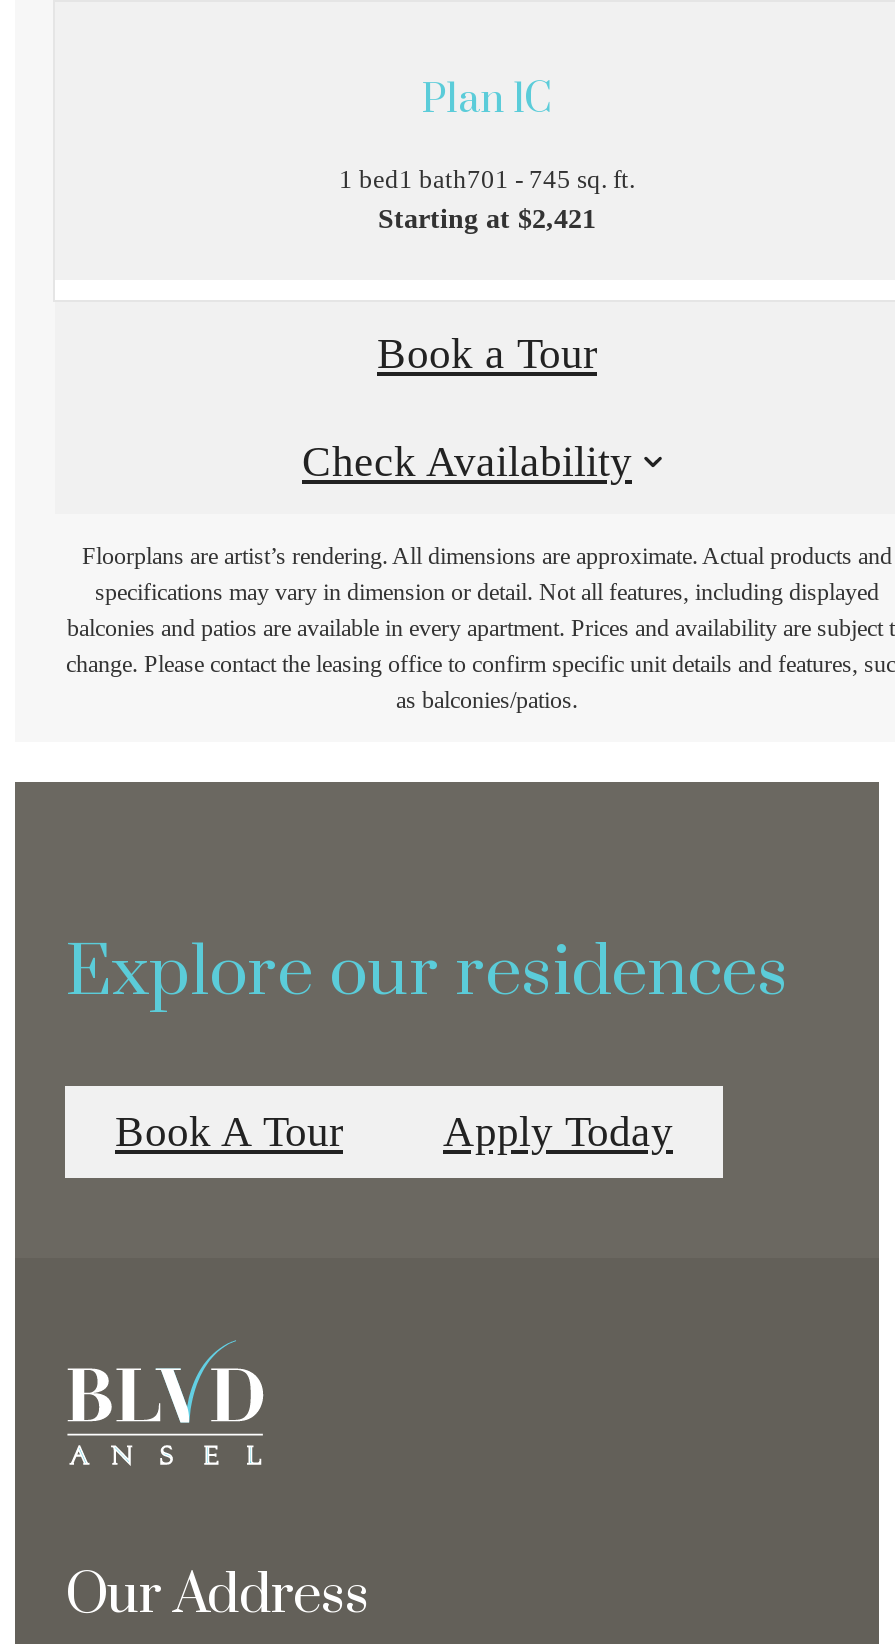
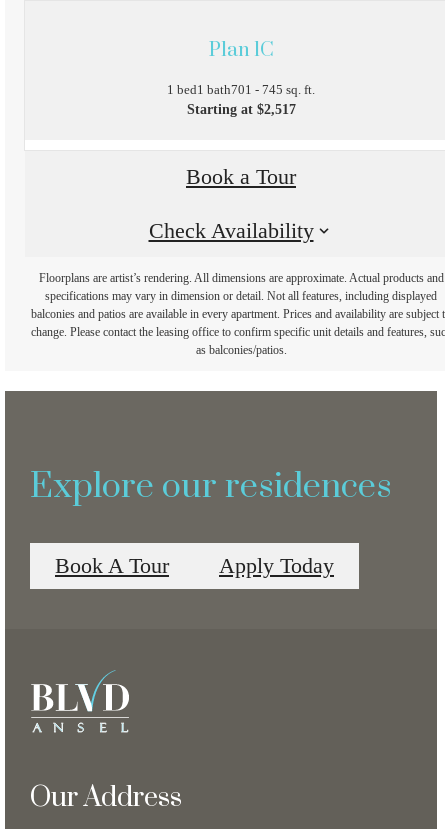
[378,204,596,234] Starting at $2,421 -> [186,102,295,117] Starting at $2,517

